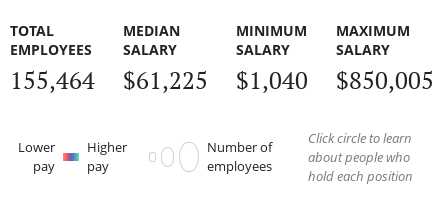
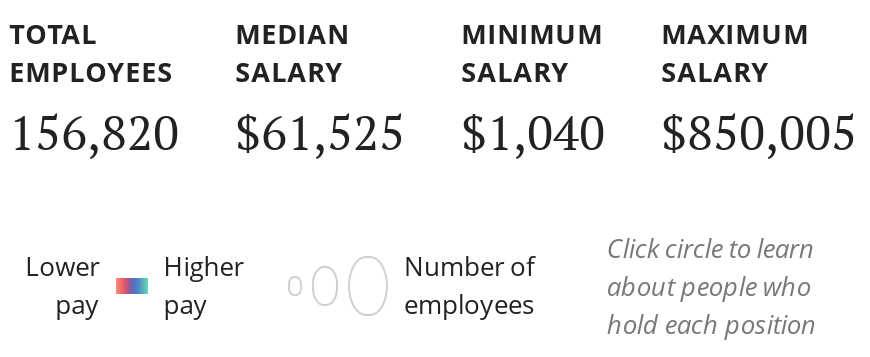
[10,64,95,96] 155,464 -> [9,99,179,163] 156,820
[123,64,208,96] $61,225 -> [235,99,405,163] $61,525

